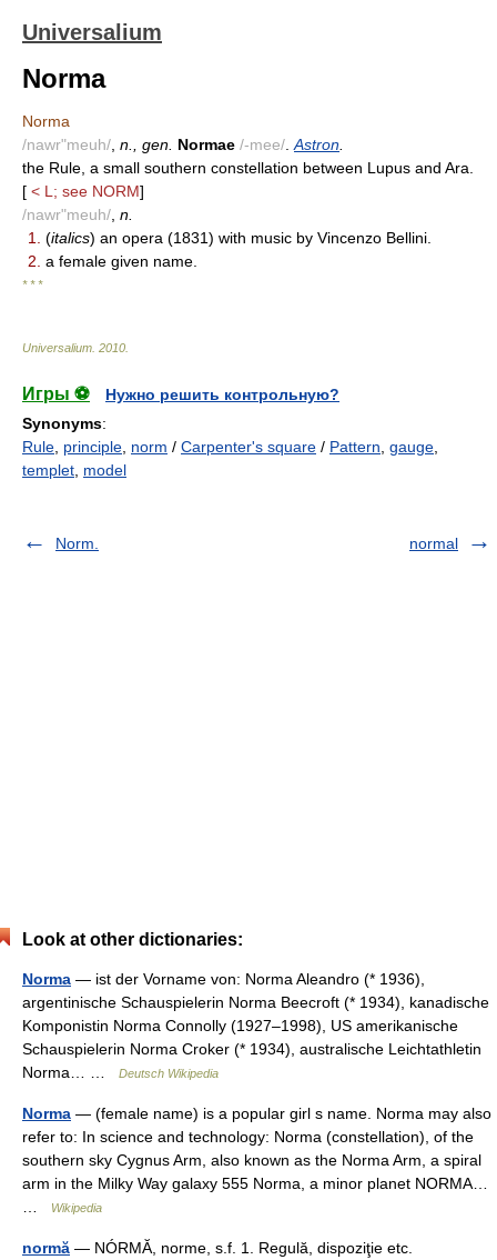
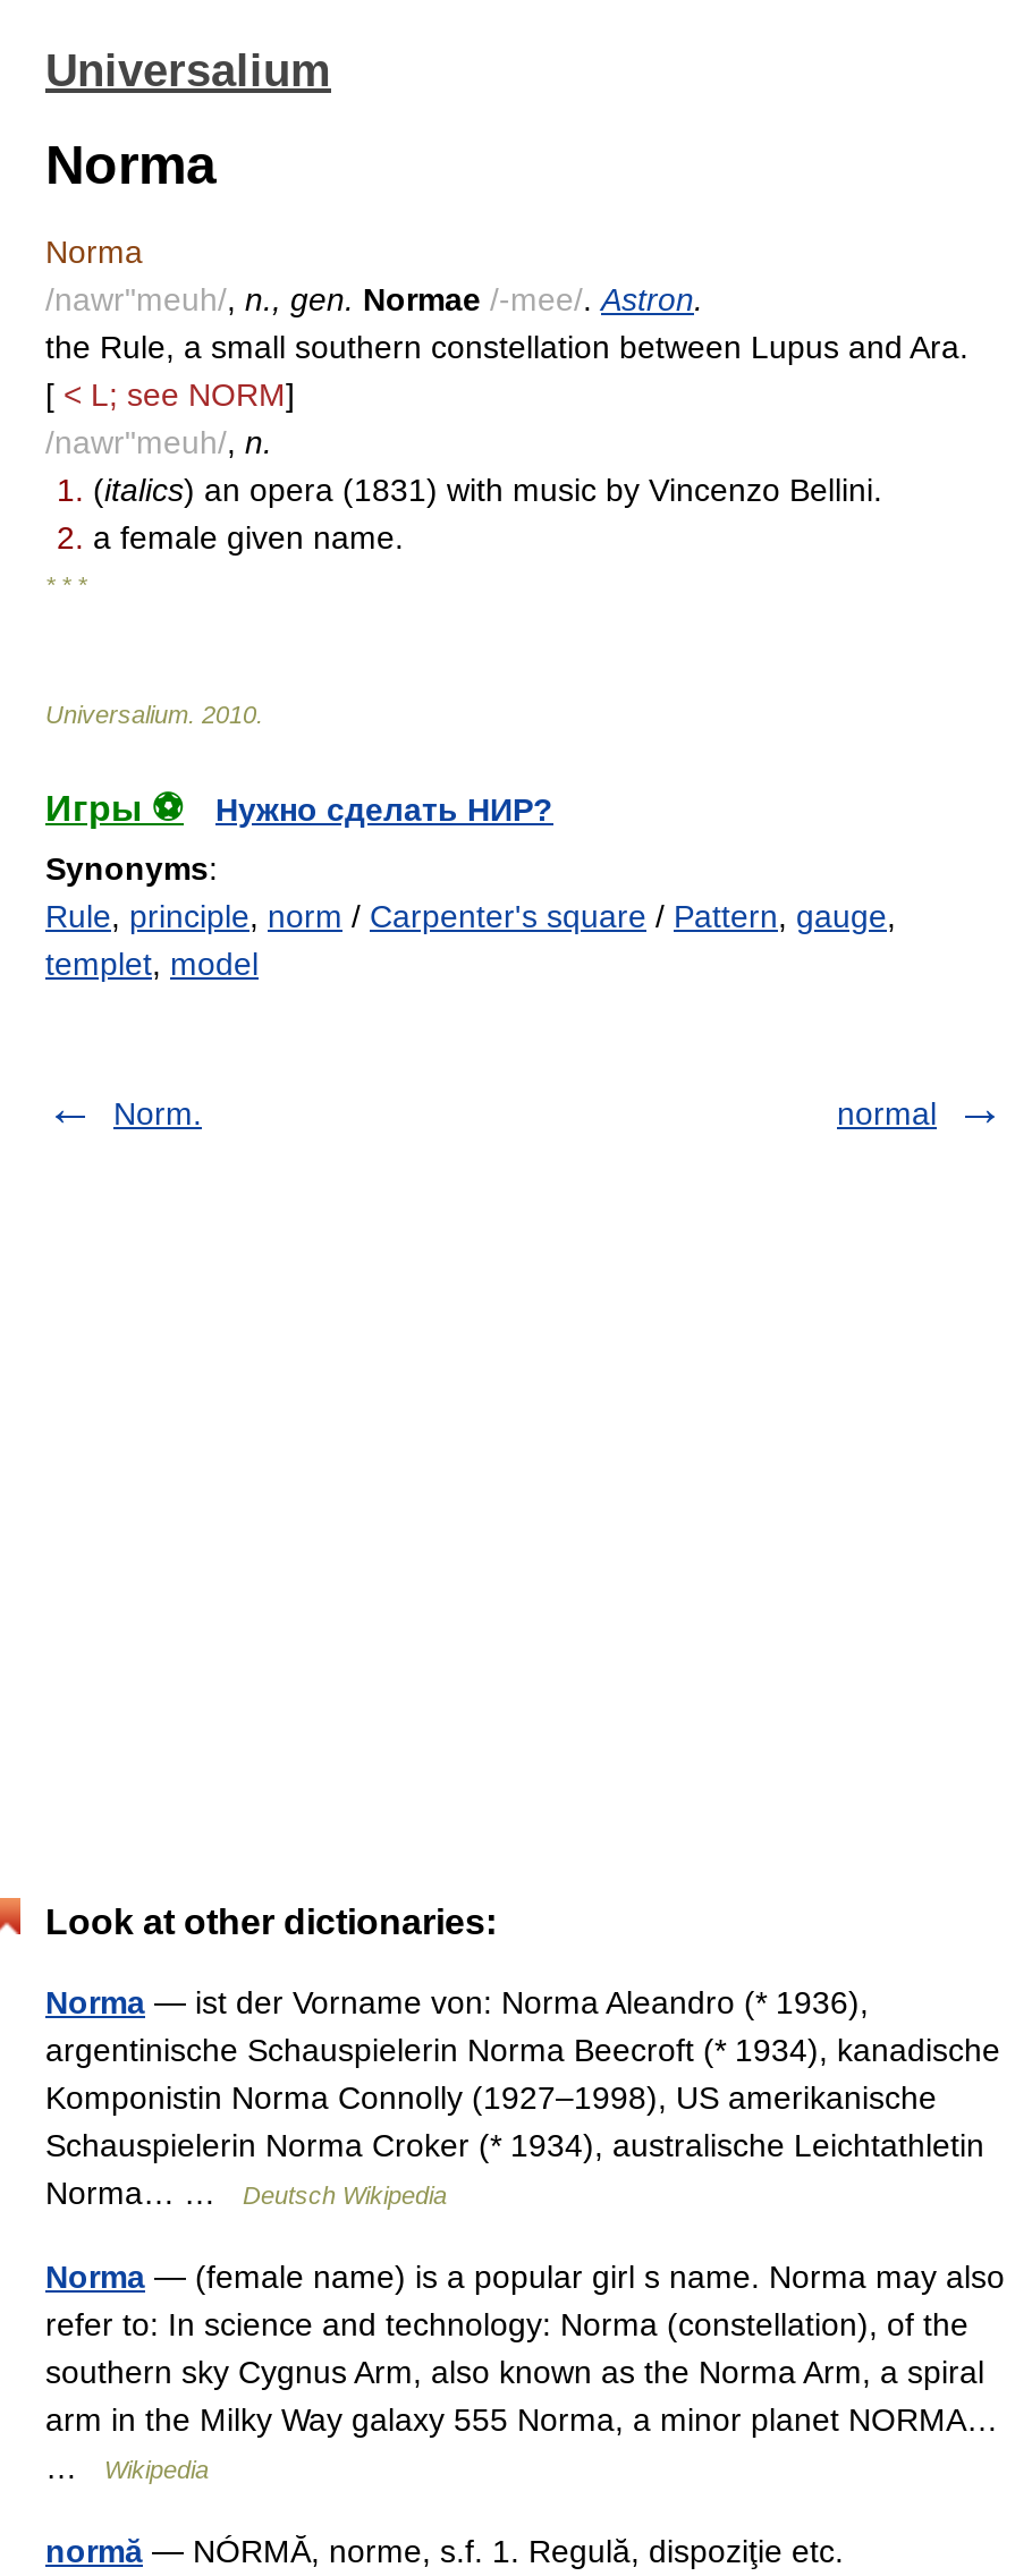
[105,386,339,403] Нужно решить контрольную? -> [215,791,553,828] Нужно сделать НИР?

